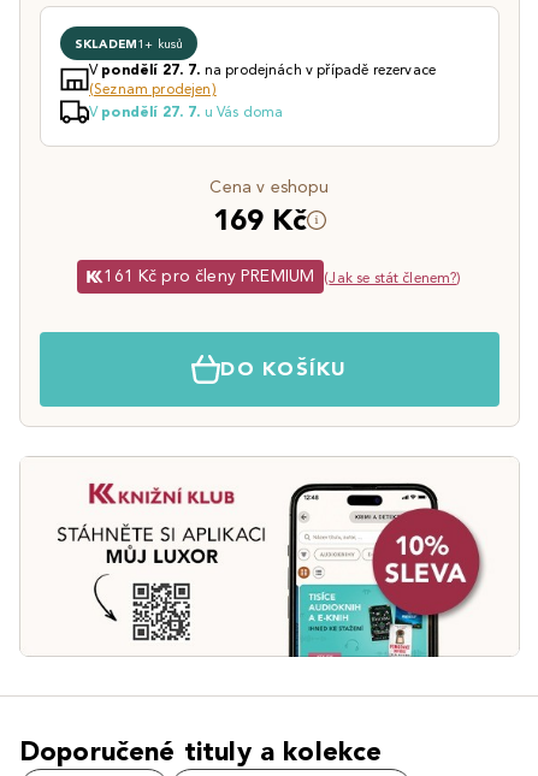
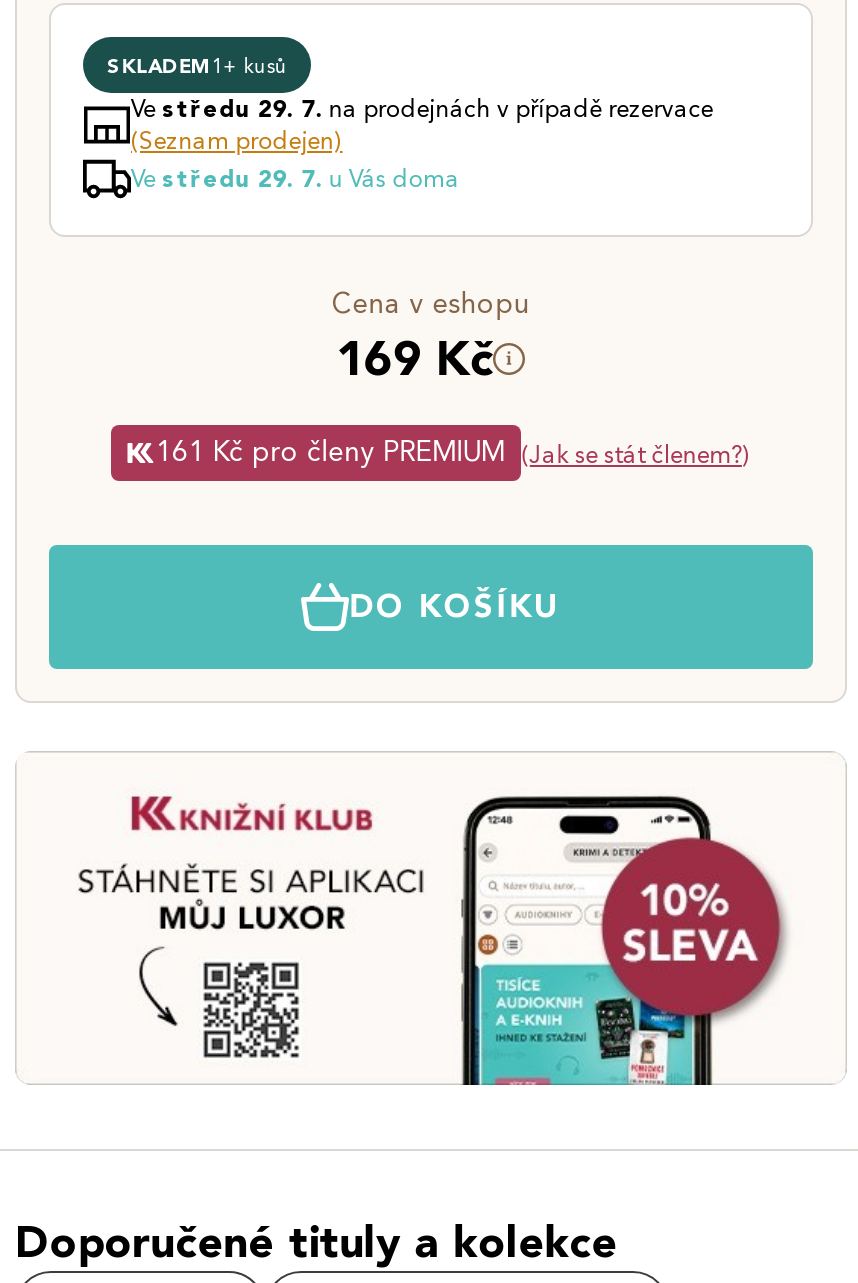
[89,60,436,78] Vpondělí 27. 7. na prodejnách v případě rezervace -> [131,93,713,123] Vestředu 29. 7. na prodejnách v případě rezervace
[89,102,283,120] V pondělí 27. 7. u Vás doma -> [131,163,460,193] Ve středu 29. 7. u Vás doma

